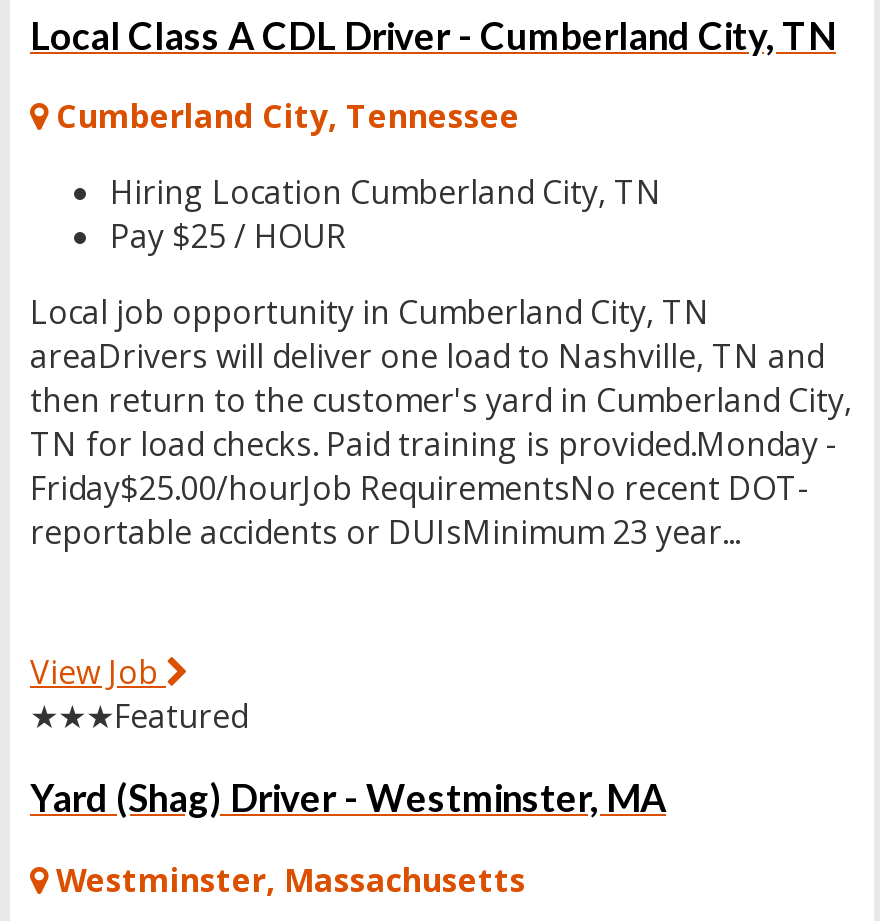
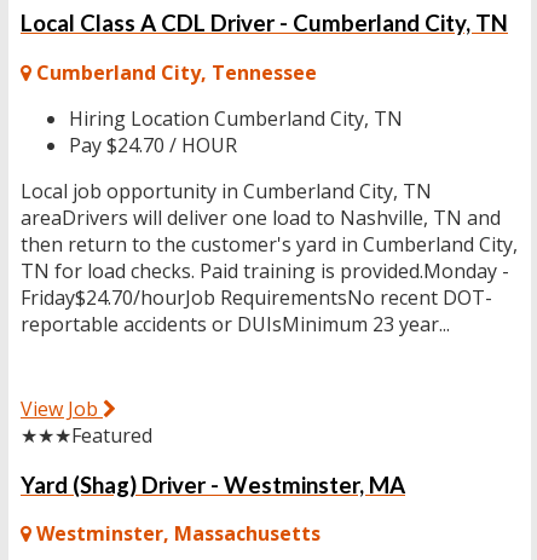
[110,215,346,259] Pay $25 / HOUR -> [69,132,237,158] Pay $24.70 / HOUR
[30,467,810,511] Friday$25.00/hourJob RequirementsNo recent DOT- -> [21,284,492,311] Friday$24.70/hourJob RequirementsNo recent DOT-

